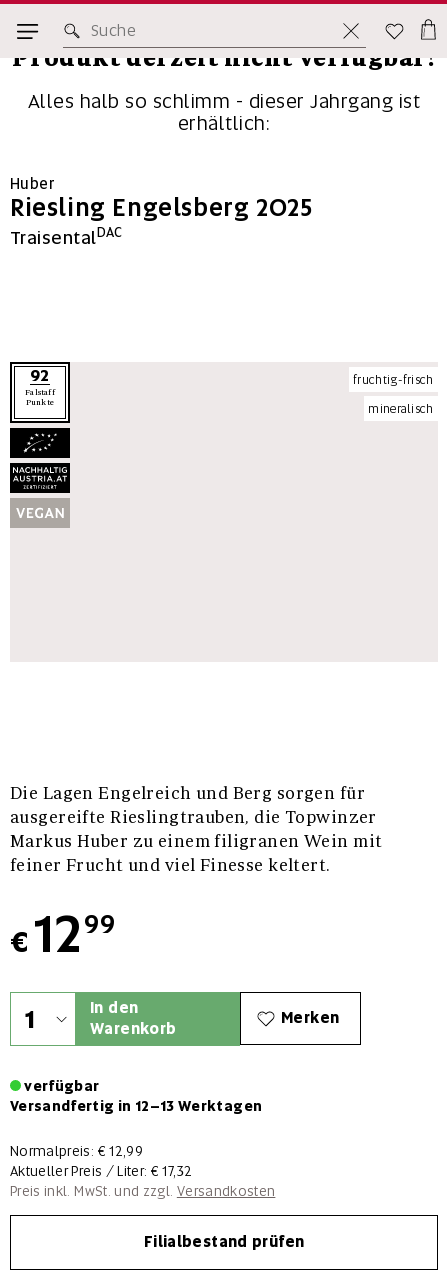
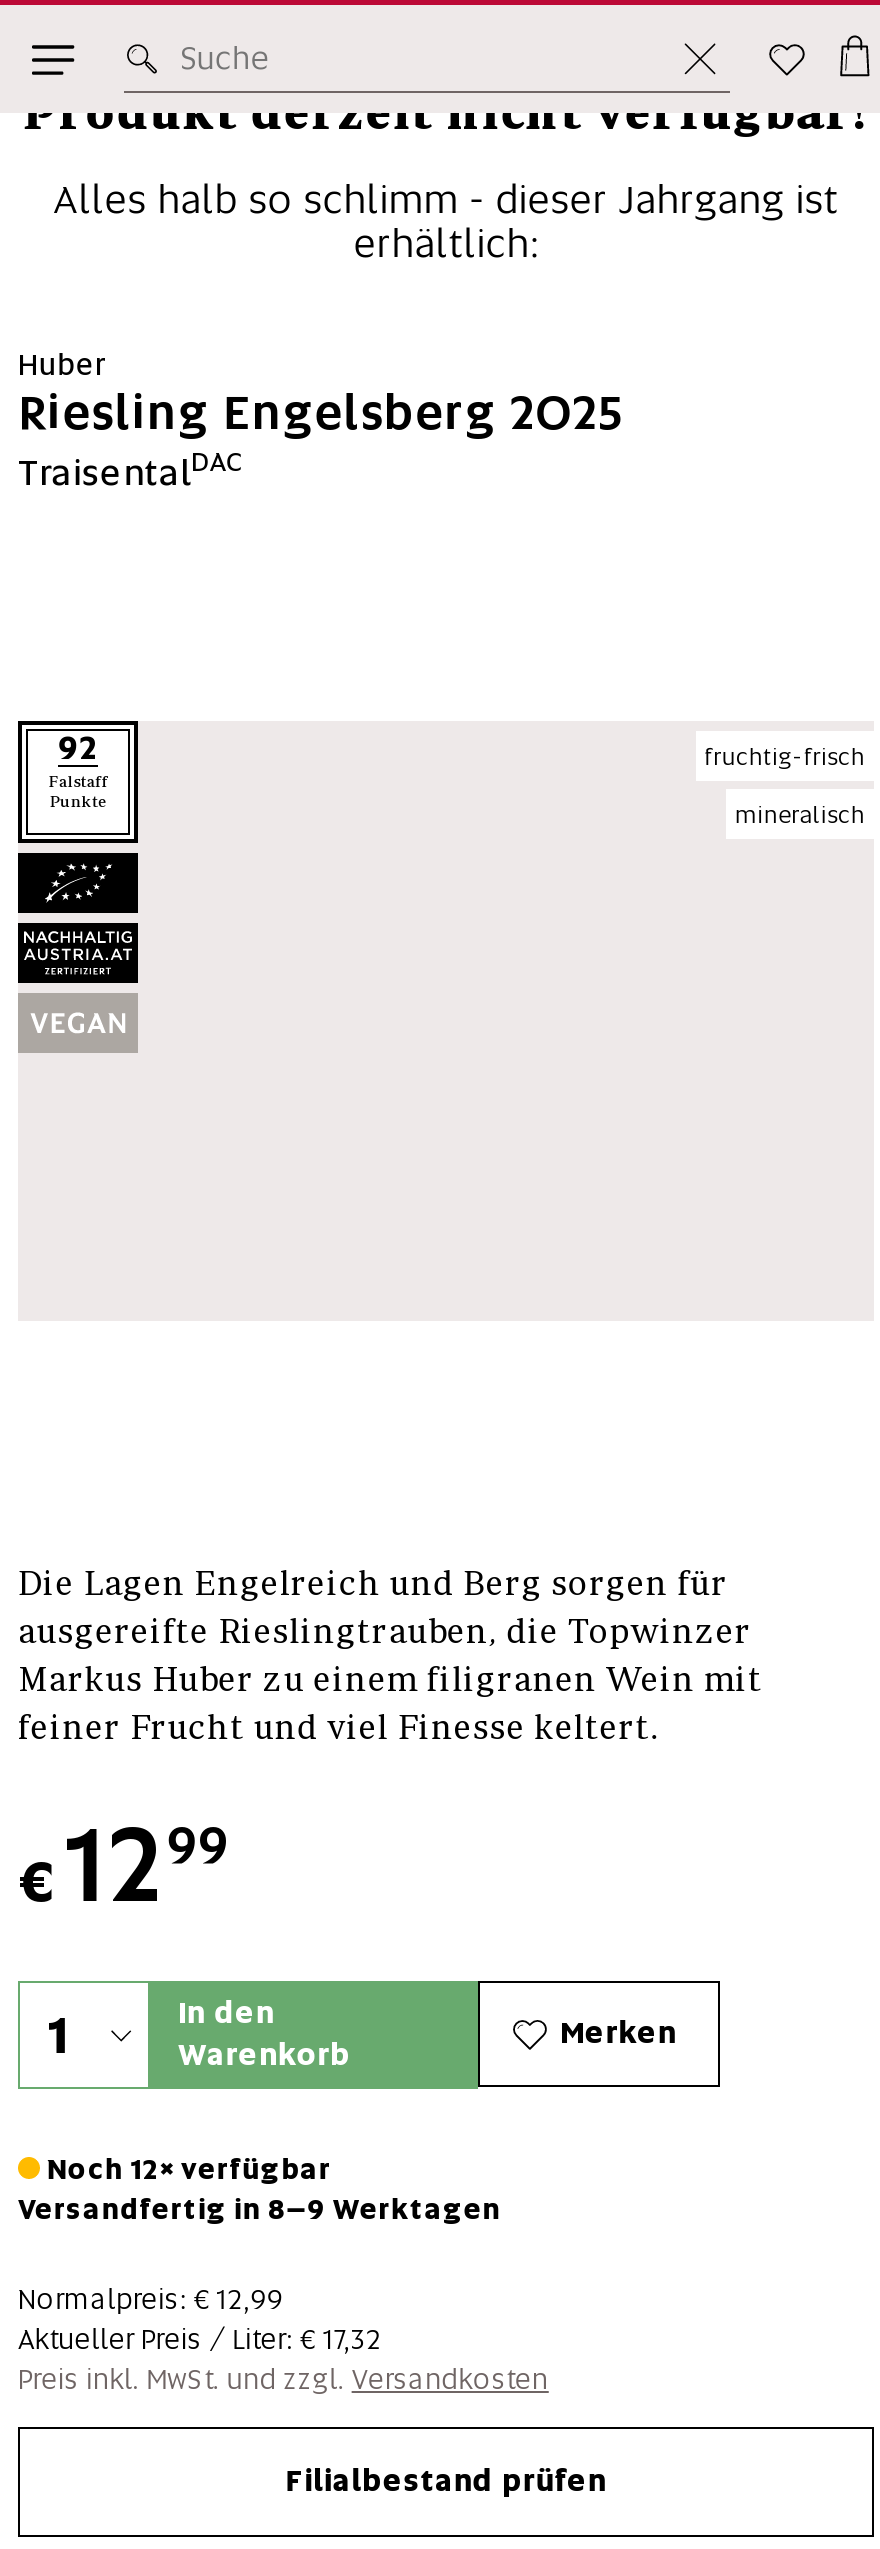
[10,1077,262,1115] verfügbar | Versandfertig in 12–13 Werktagen -> [18,2151,501,2227] Noch 12× verfügbar | Versandfertig in 8–9 Werktagen

